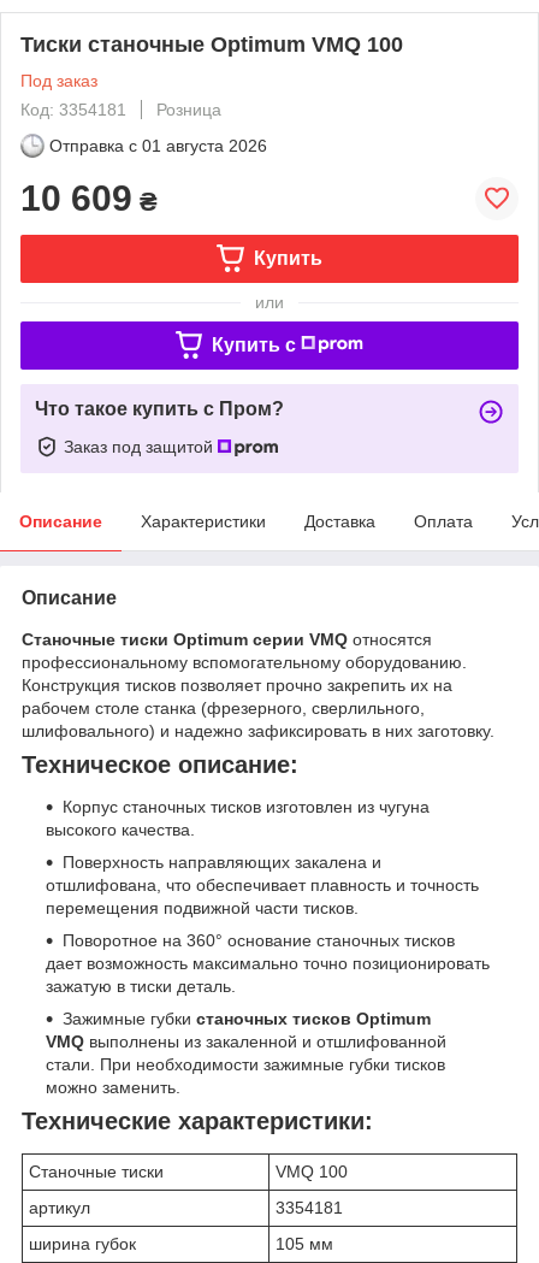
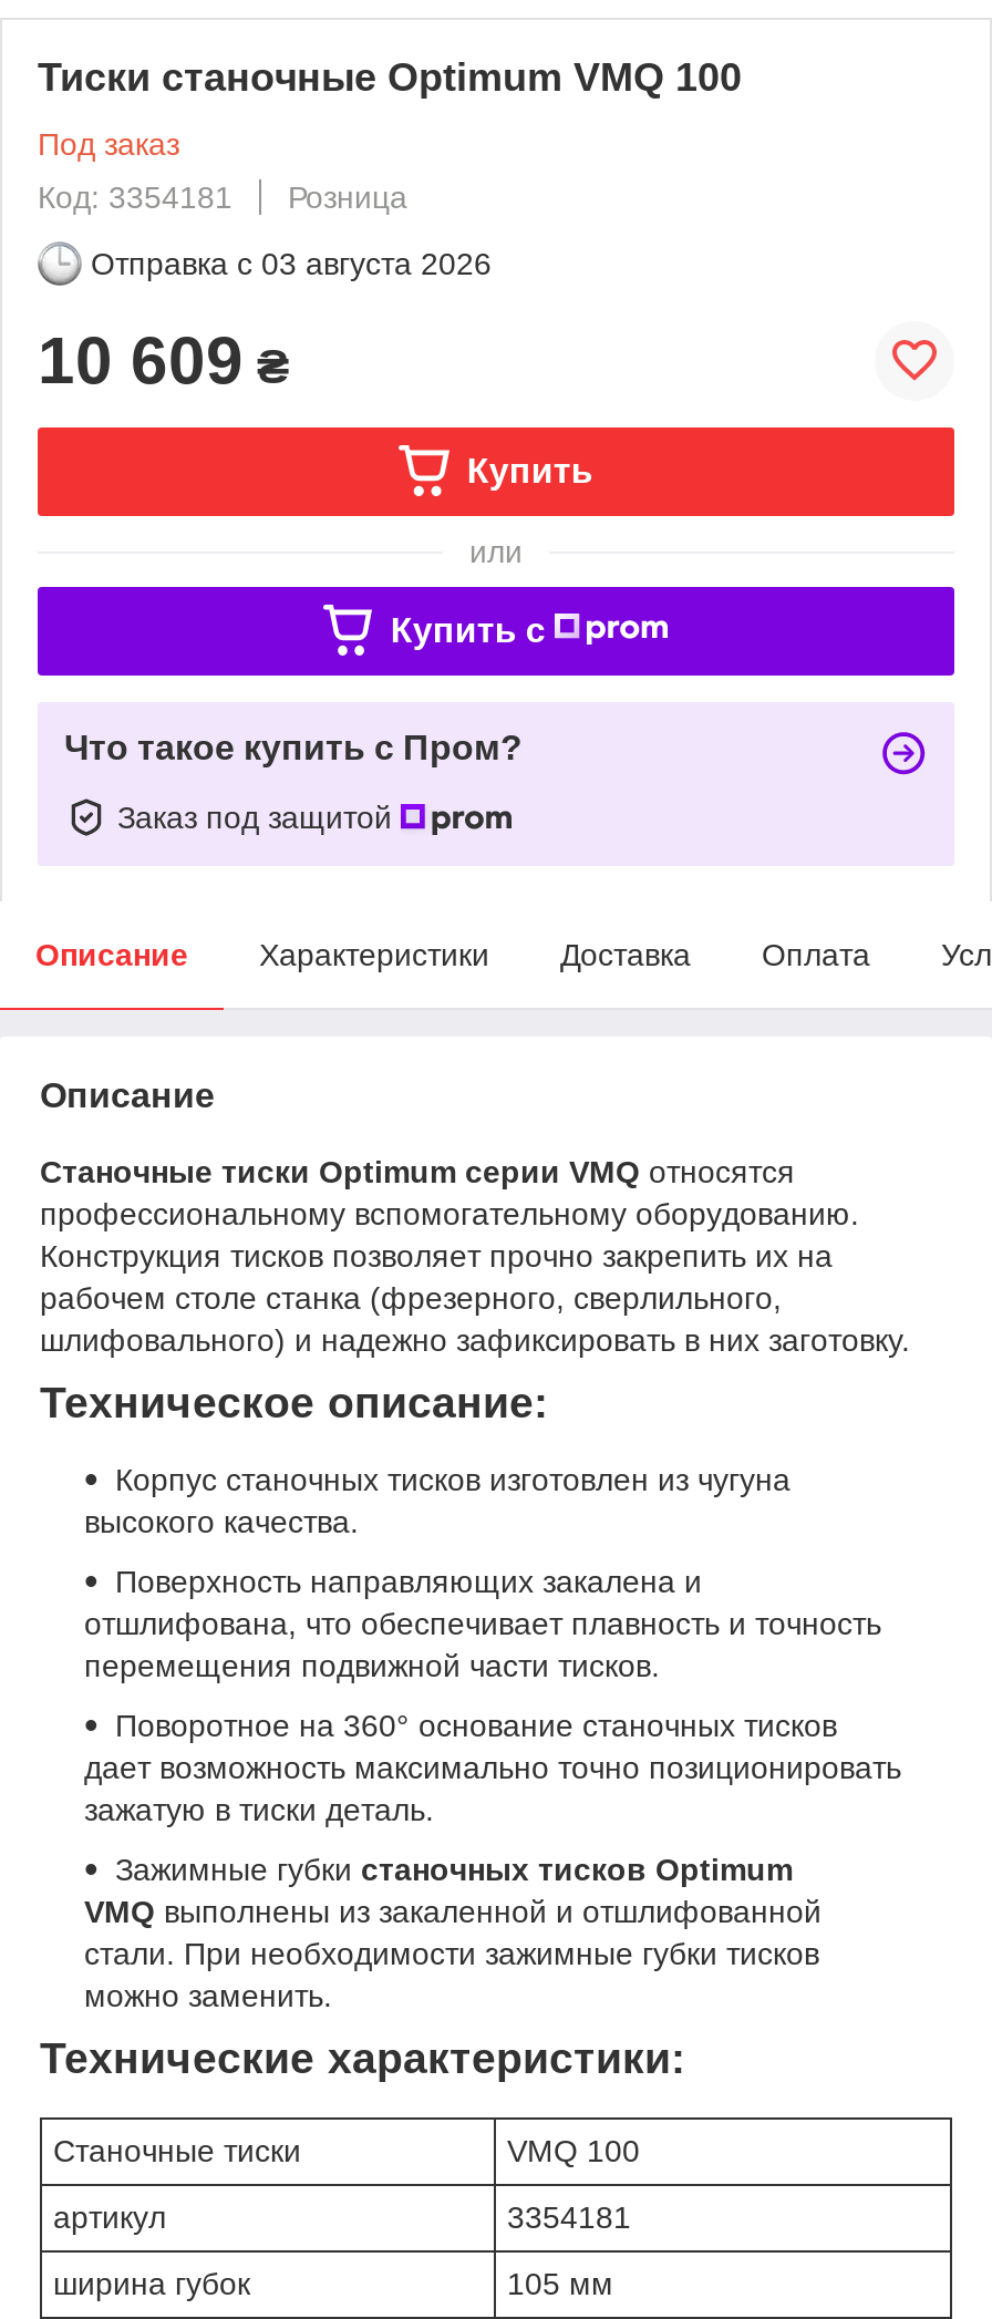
[49,136,267,155] Отправка с 01 августа 2026 -> [91,245,492,281] Отправка с 03 августа 2026

